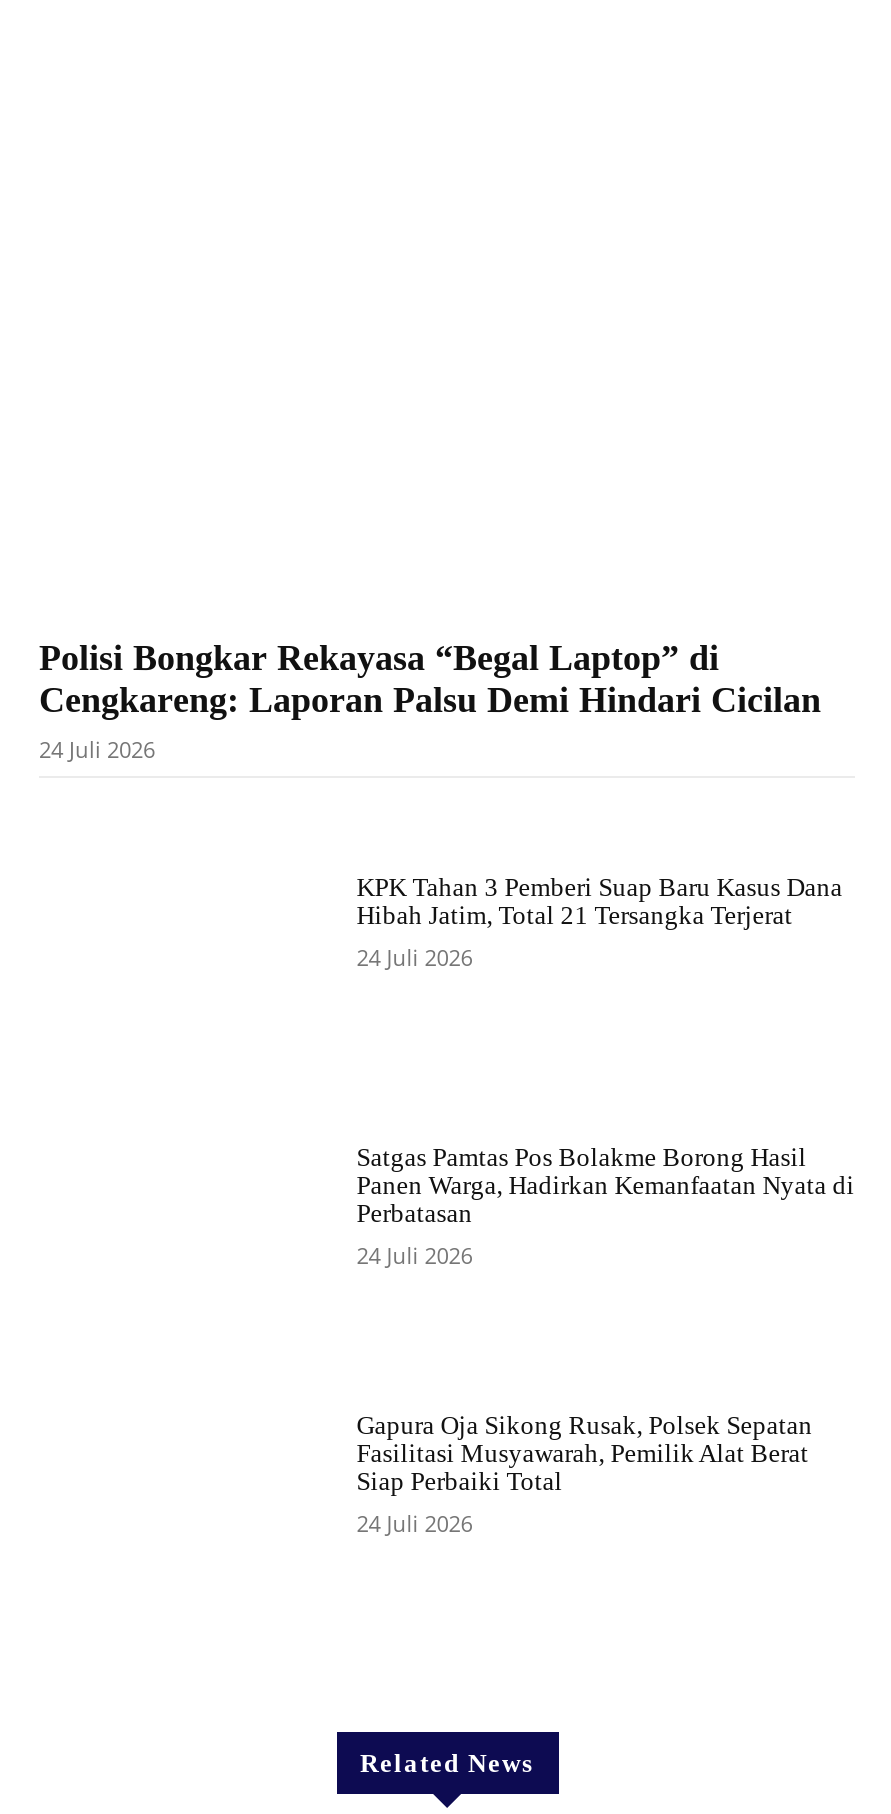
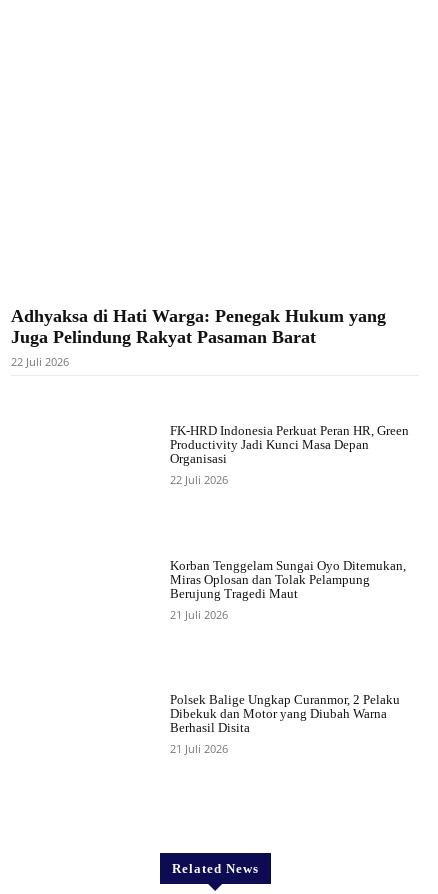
[39,639,821,765] Polisi Bongkar Rekayasa “Begal Laptop” di | Cengkareng: Laporan Palsu Demi Hindari Cicilan | 24 Juli 2026 -> [11,306,386,369] Adhyaksa di Hati Warga: Penegak Hukum yang | Juga Pelindung Rakyat Pasaman Barat | 22 Juli 2026
[357,873,843,973] KPK Tahan 3 Pemberi Suap Baru Kasus Dana | Hibah Jatim, Total 21 Tersangka Terjerat | 24 Juli 2026 -> [170,423,409,487] FK-HRD Indonesia Perkuat Peran HR, Green | Productivity Jadi Kunci Masa Depan | Organisasi | 22 Juli 2026
[357,1141,855,1269] Satgas Pamtas Pos Bolakme Borong Hasil | Panen Warga, Hadirkan Kemanfaatan Nyata di | Perbatasan | 24 Juli 2026 -> [170,558,406,622] Korban Tenggelam Sungai Oyo Ditemukan, | Miras Oplosan dan Tolak Pelampung | Berujung Tragedi Maut | 21 Juli 2026
[357,1410,813,1538] Gapura Oja Sikong Rusak, Polsek Sepatan | Fasilitasi Musyawarah, Pemilik Alat Berat | Siap Perbaiki Total | 24 Juli 2026 -> [170,692,400,756] Polsek Balige Ungkap Curanmor, 2 Pelaku | Dibekuk dan Motor yang Diubah Warna | Berhasil Disita | 21 Juli 2026

